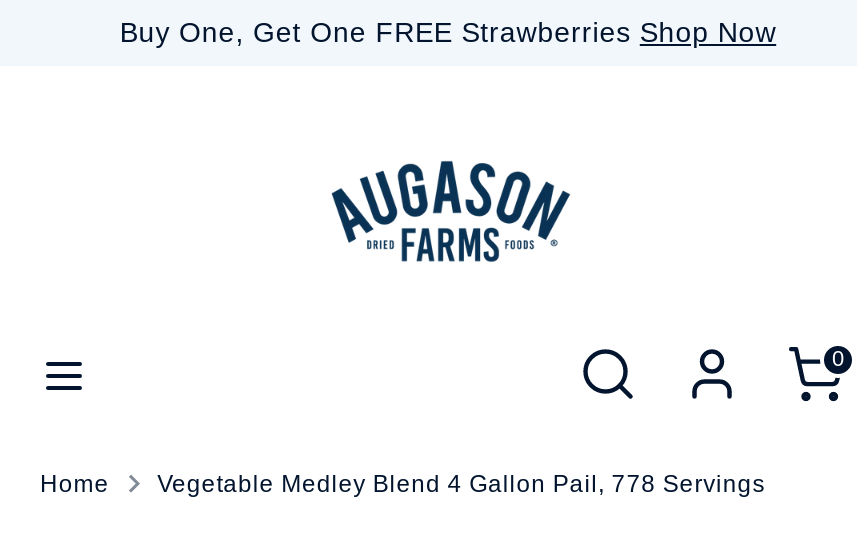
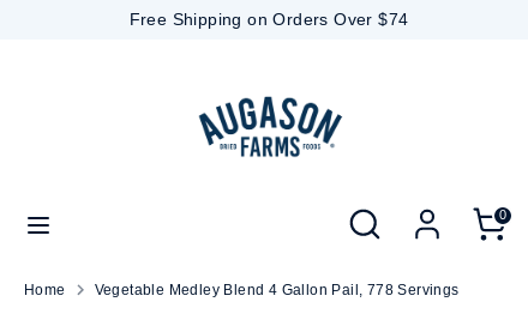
[120,16,776,48] Buy One, Get One FREE Strawberries Shop Now -> [129,10,408,29] Free Shipping on Orders Over $74

